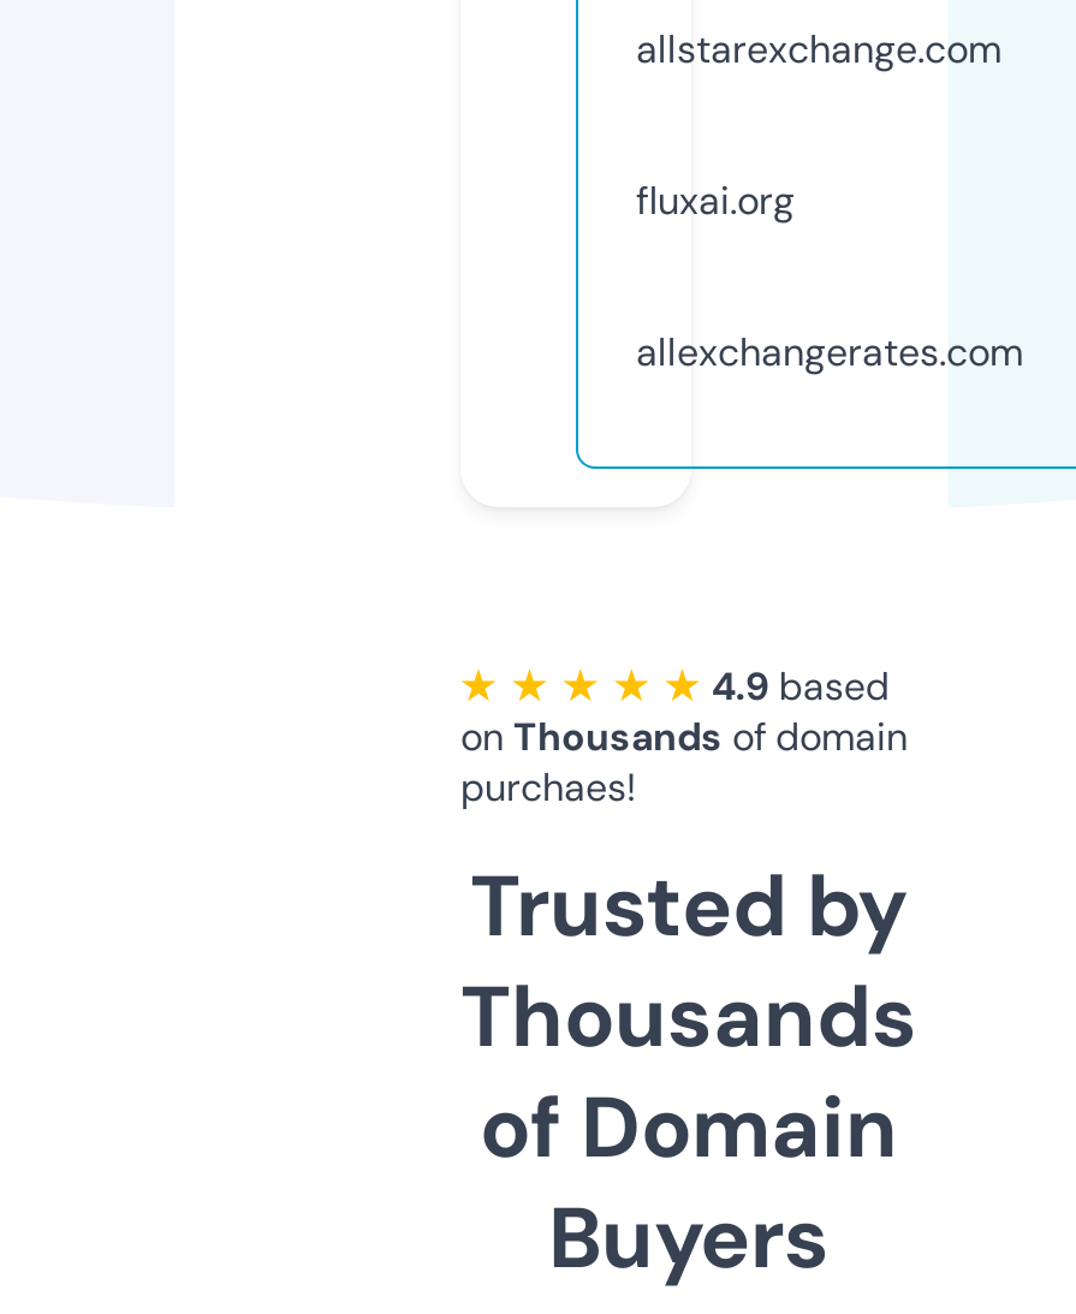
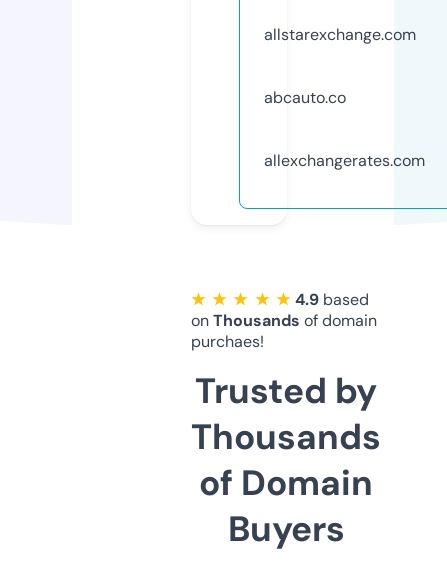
[636,175,795,226] fluxai.org -> [264,87,346,108] abcauto.co

